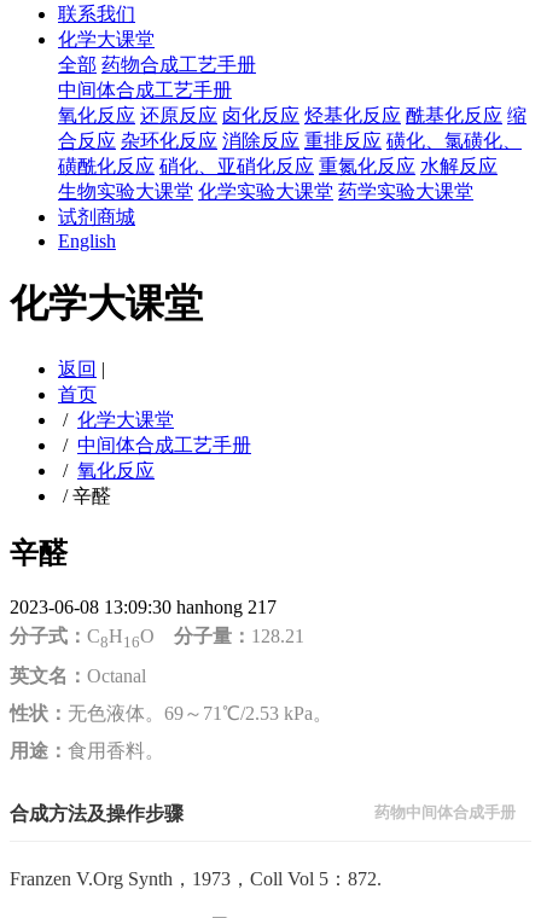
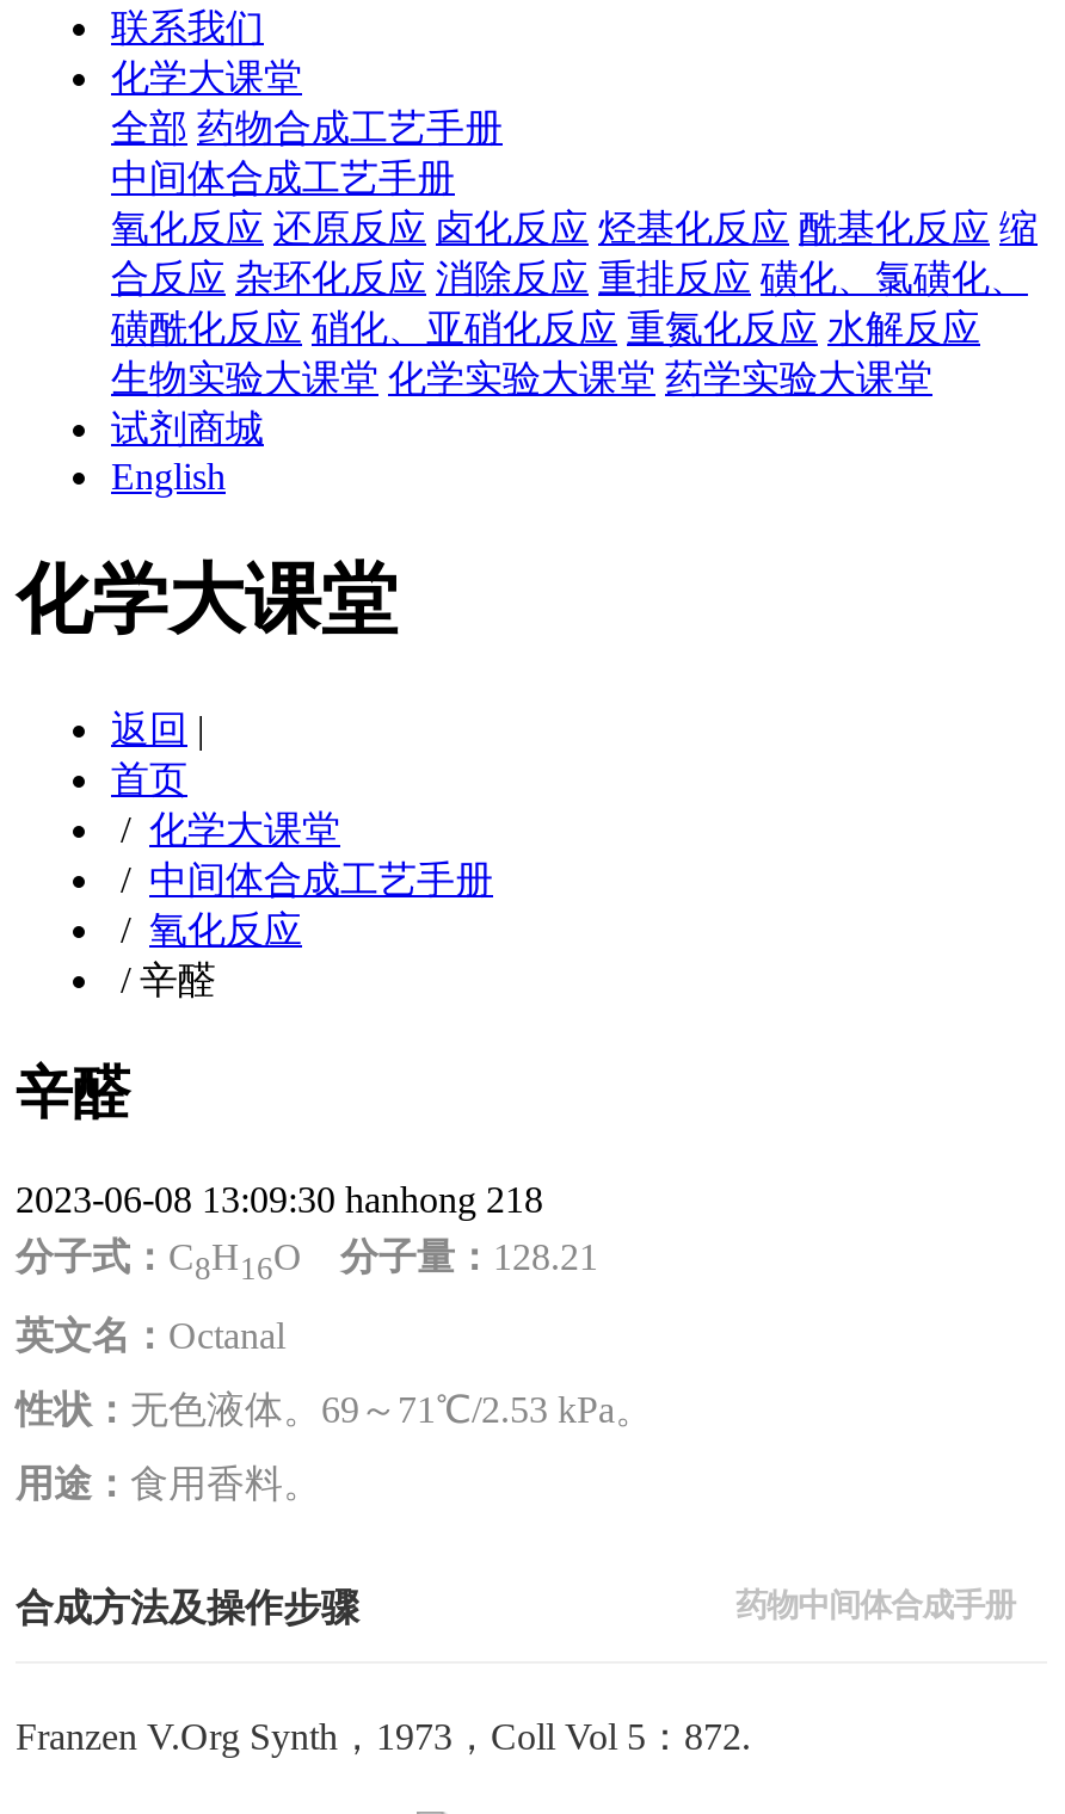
[10,596,277,617] 2023-06-08 13:09:30 hanhong 217 -> [16,1178,543,1219] 2023-06-08 13:09:30 hanhong 218

